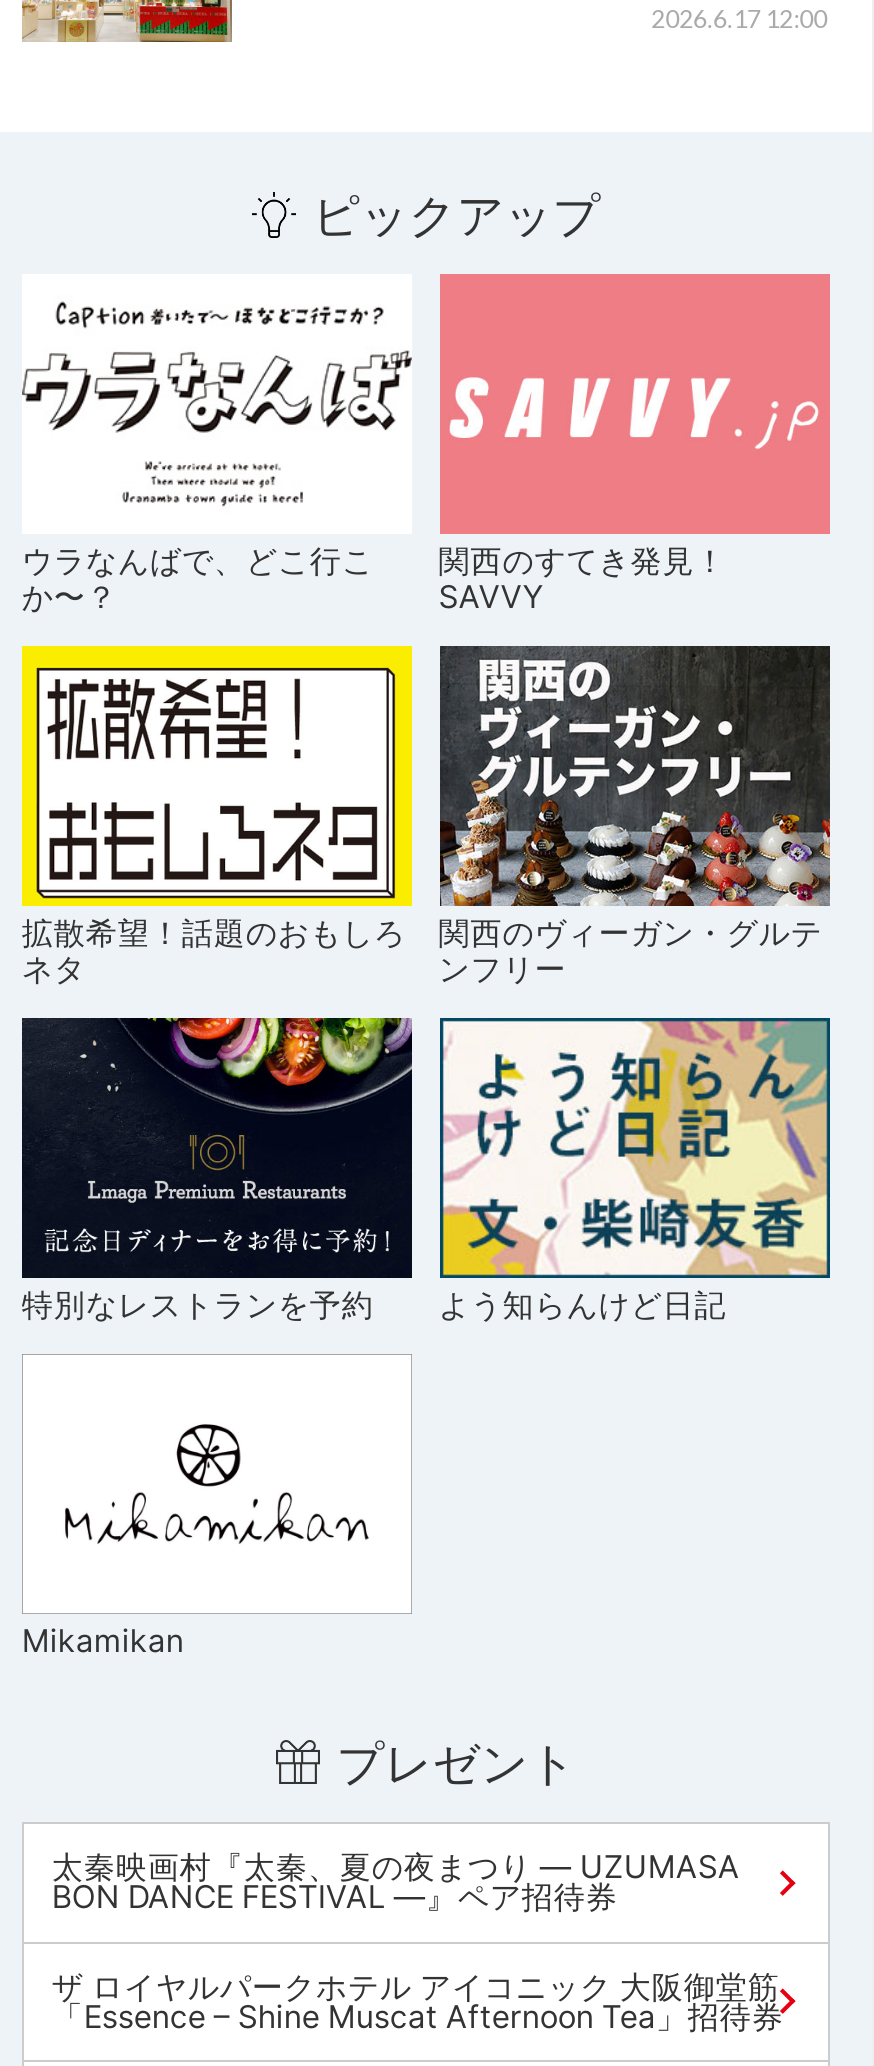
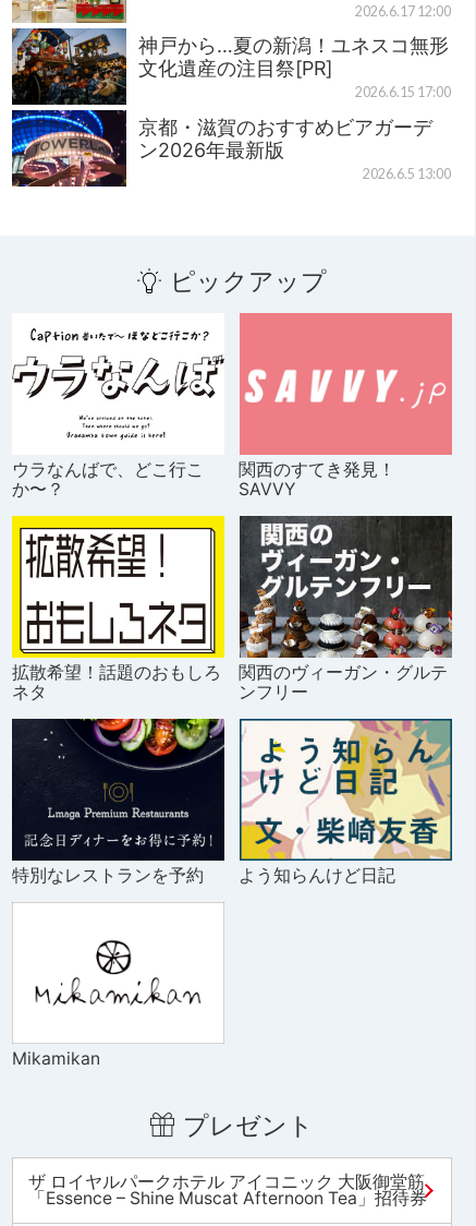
none -> [11,27,451,188] [image] | 神戸から…夏の新潟！ユネスコ無形 | 文化遺産の注目祭[PR] | 2026.6.15 17:00 | 京都・滋賀のおすすめビアガーデ | ン2026年最新版 | 2026.6.5 13:00
moved [22,187,822,1792] -> [12,265,448,1141]: [image] | ピックアップ | ウラなんばで、どこ行こ | ... | Mikamikan | プレゼント
[52,1849,740,1917] 太秦映画村『太秦、夏の夜まつり ― UZUMASA | BON DANCE FESTIVAL ―』ペア招待券 -> none

